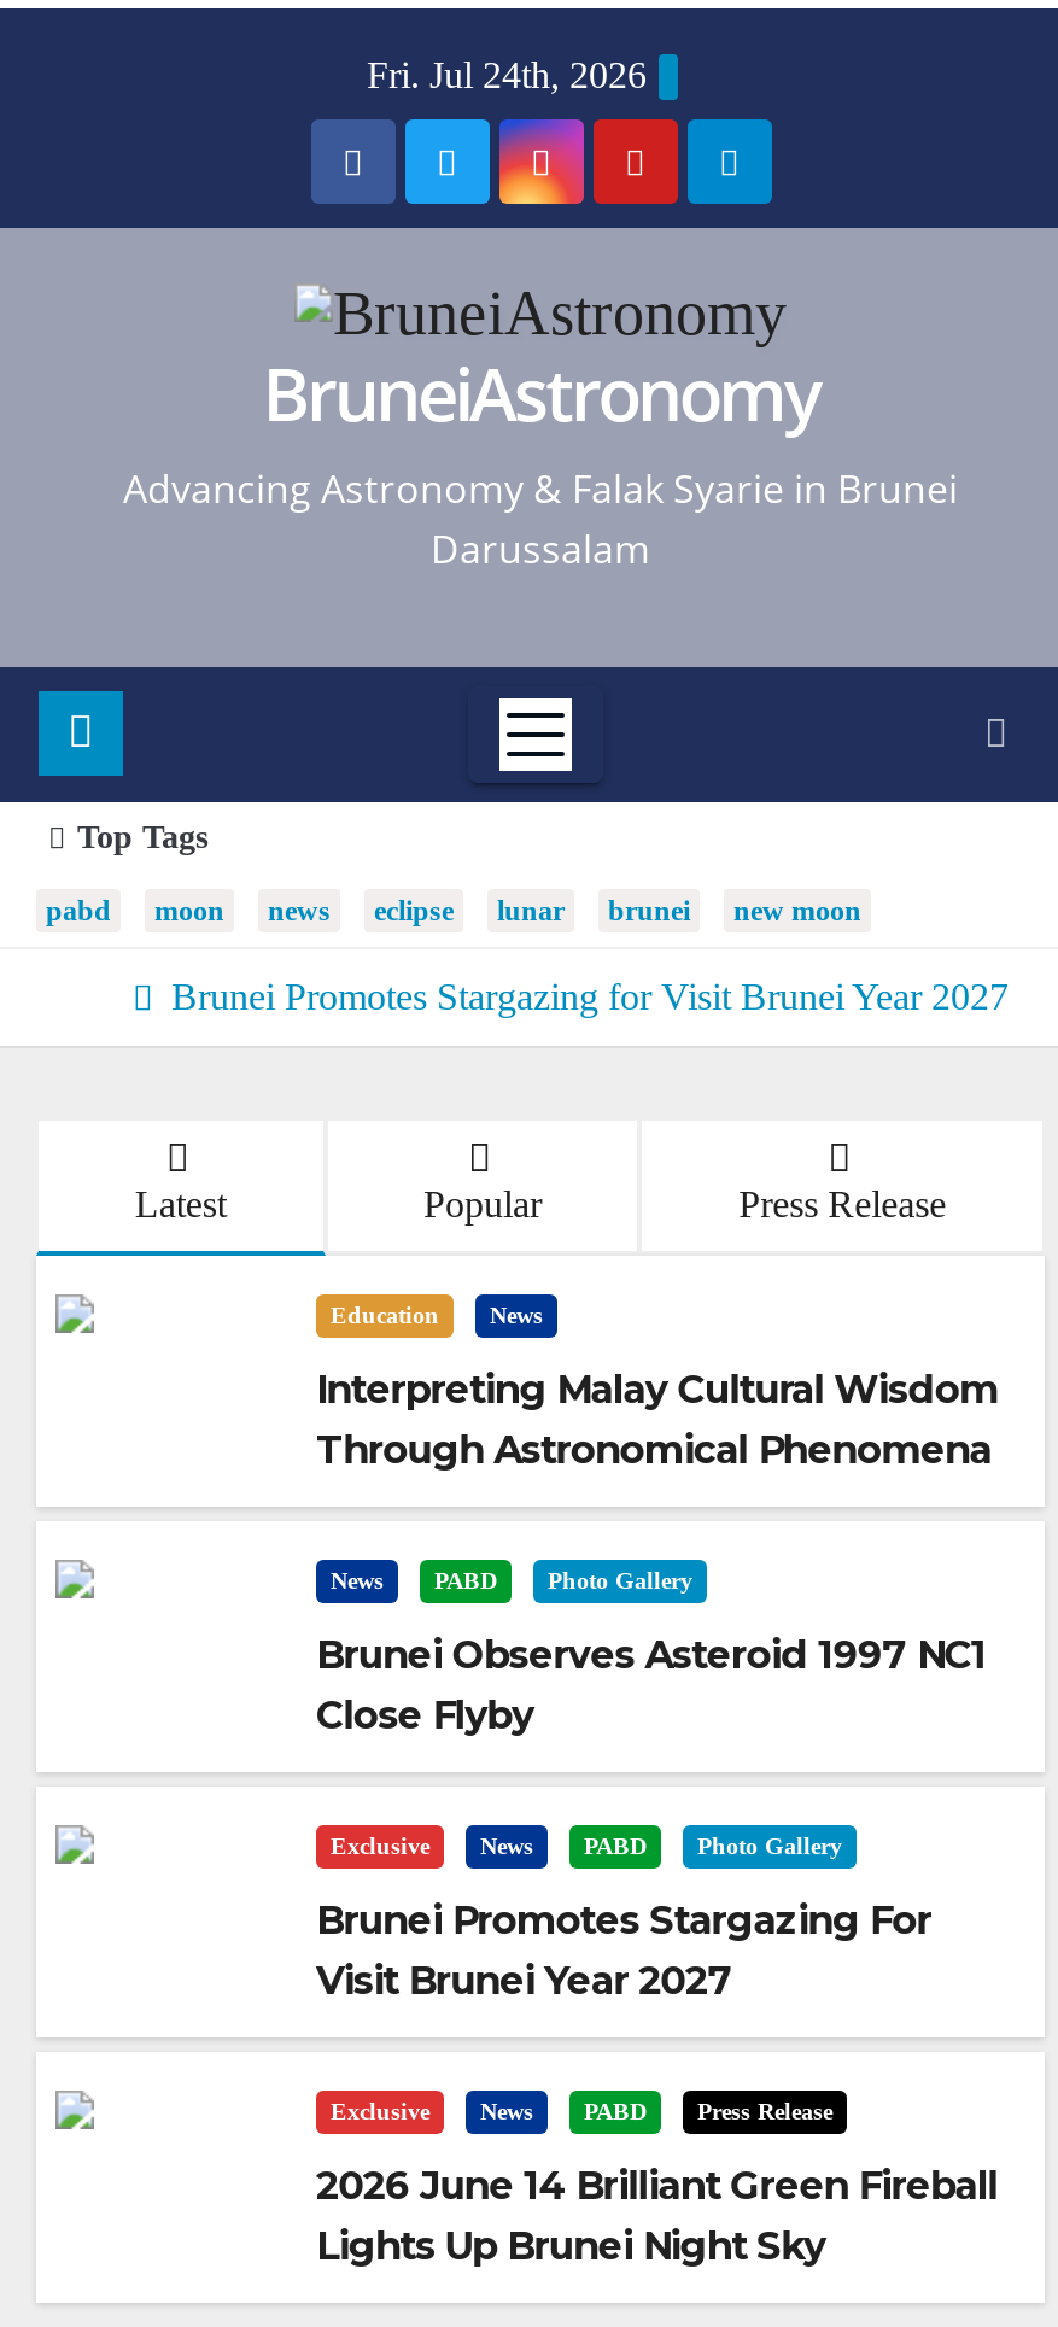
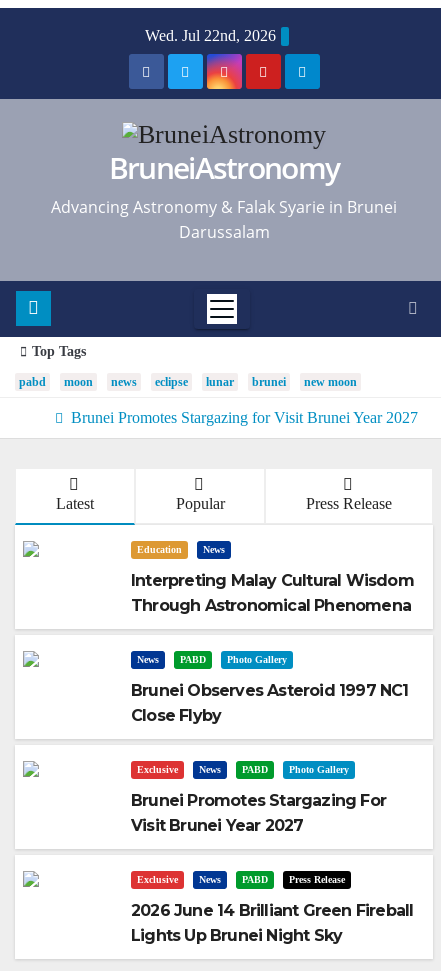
[367,54,647,95] Fri. Jul 24th, 2026 -> [144,27,275,44] Wed. Jul 22nd, 2026

